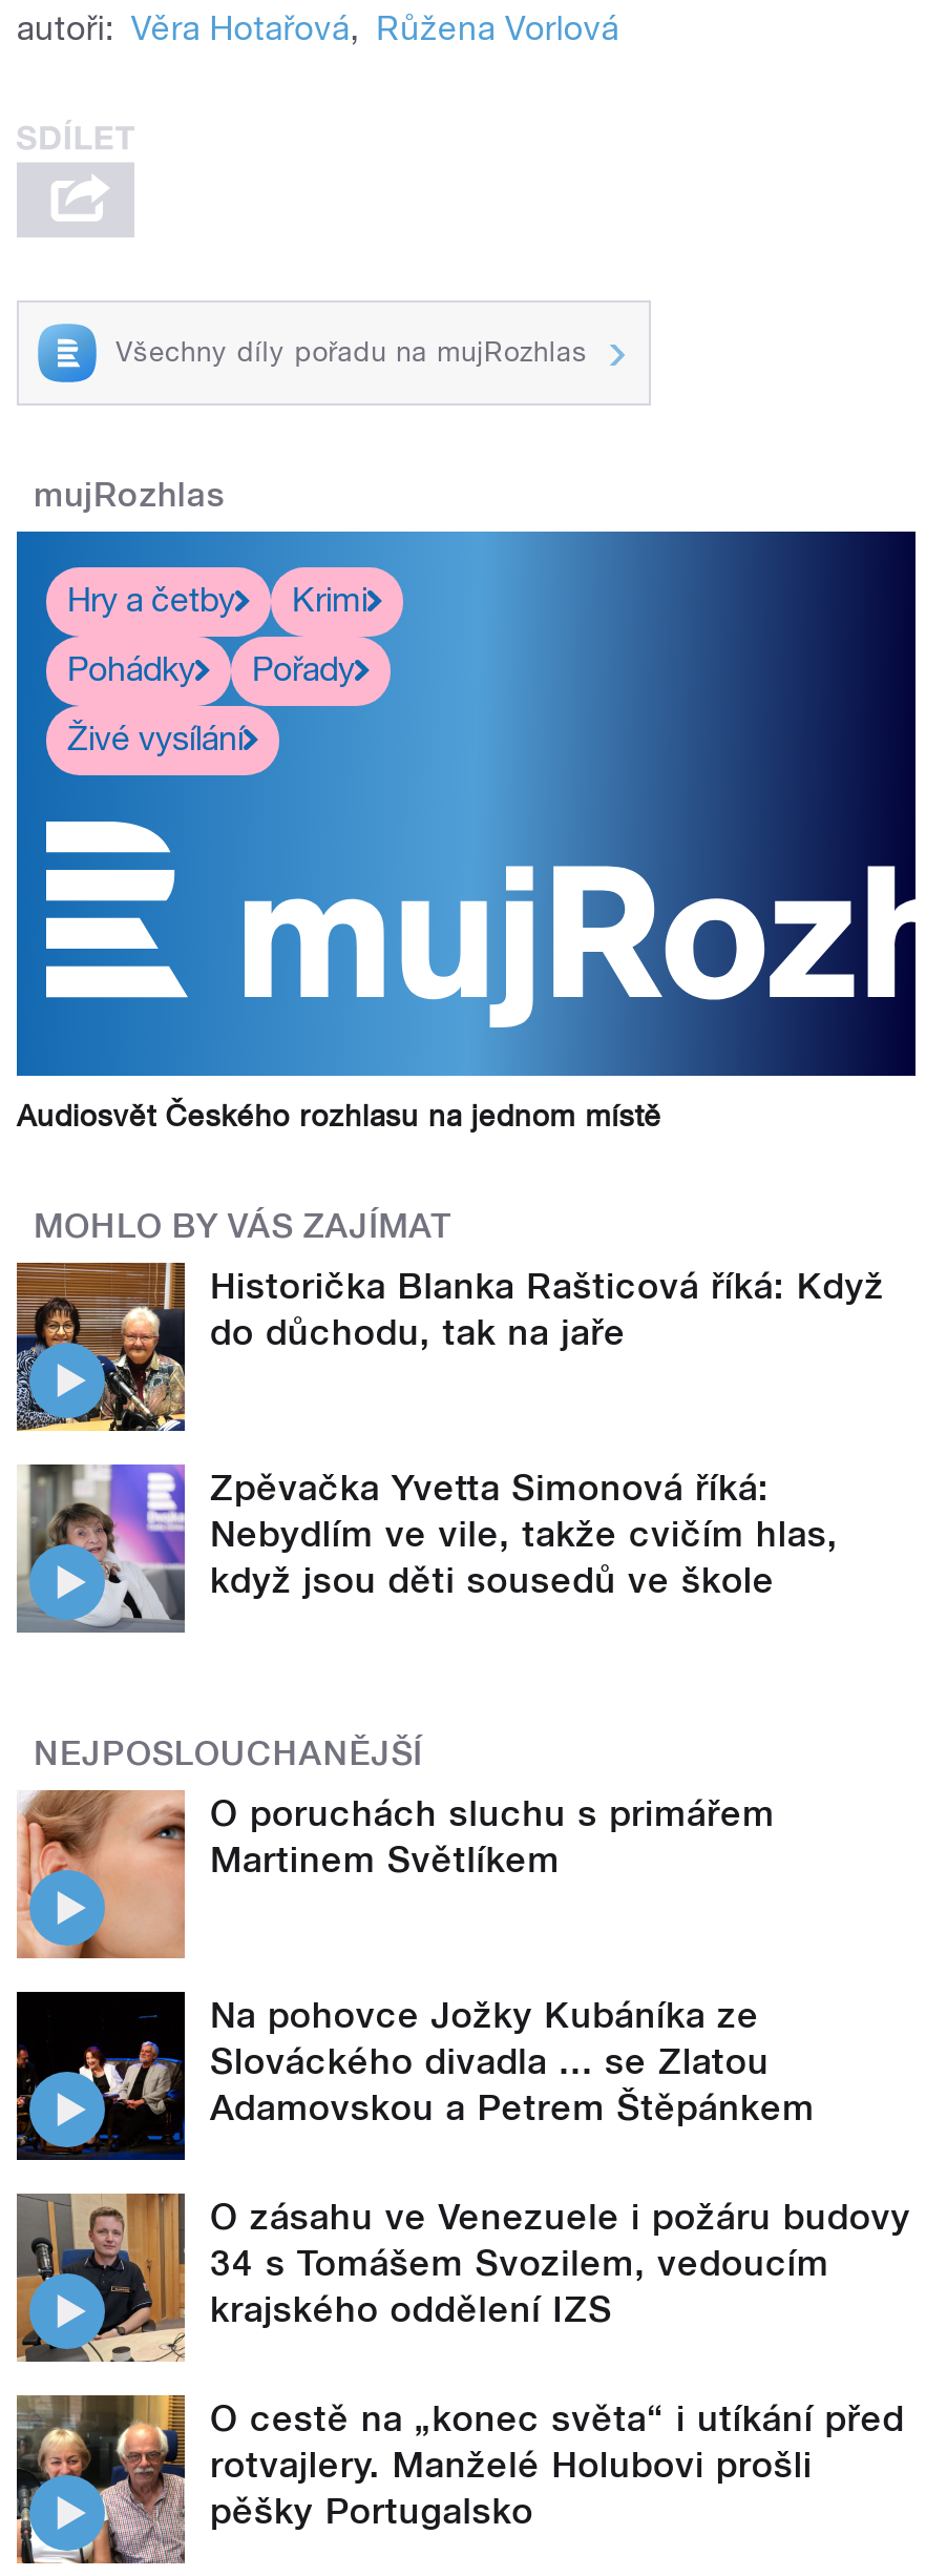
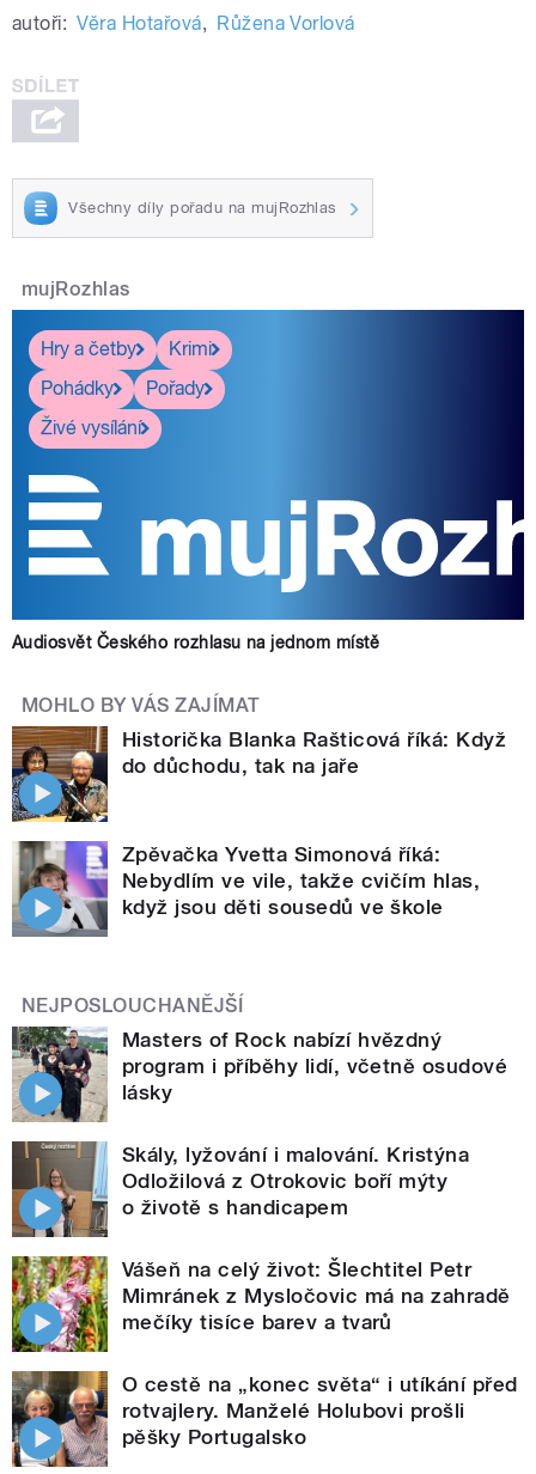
[17,1788,775,1958] [image] | O poruchách sluchu s primářem | Martinem Světlíkem -> [11,1025,508,1123] [image] | Masters of Rock nabízí hvězdný | program i příběhy lidí, včetně osudové | lásky
[15,1990,815,2162] [image] | Na pohovce Jožky Kubáníka ze | Slováckého divadla ... se Zlatou | Adamovskou a Petrem Štěpánkem -> [11,1140,469,1238] [image] | Skály, lyžování i malování. Kristýna | Odložilová z Otrokovic boří mýty | o životě s handicapem
[17,2194,911,2362] [image] | O zásahu ve Venezuele i požáru budovy | 34 s Tomášem Svozilem, vedoucím | krajského oddělení IZS -> [11,1255,511,1352] [image] | Vášeň na celý život: Šlechtitel Petr | Mimránek z Mysločovic má na zahradě | mečíky tisíce barev a tvarů

